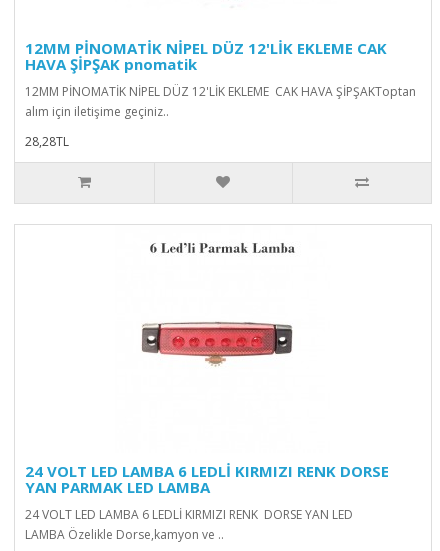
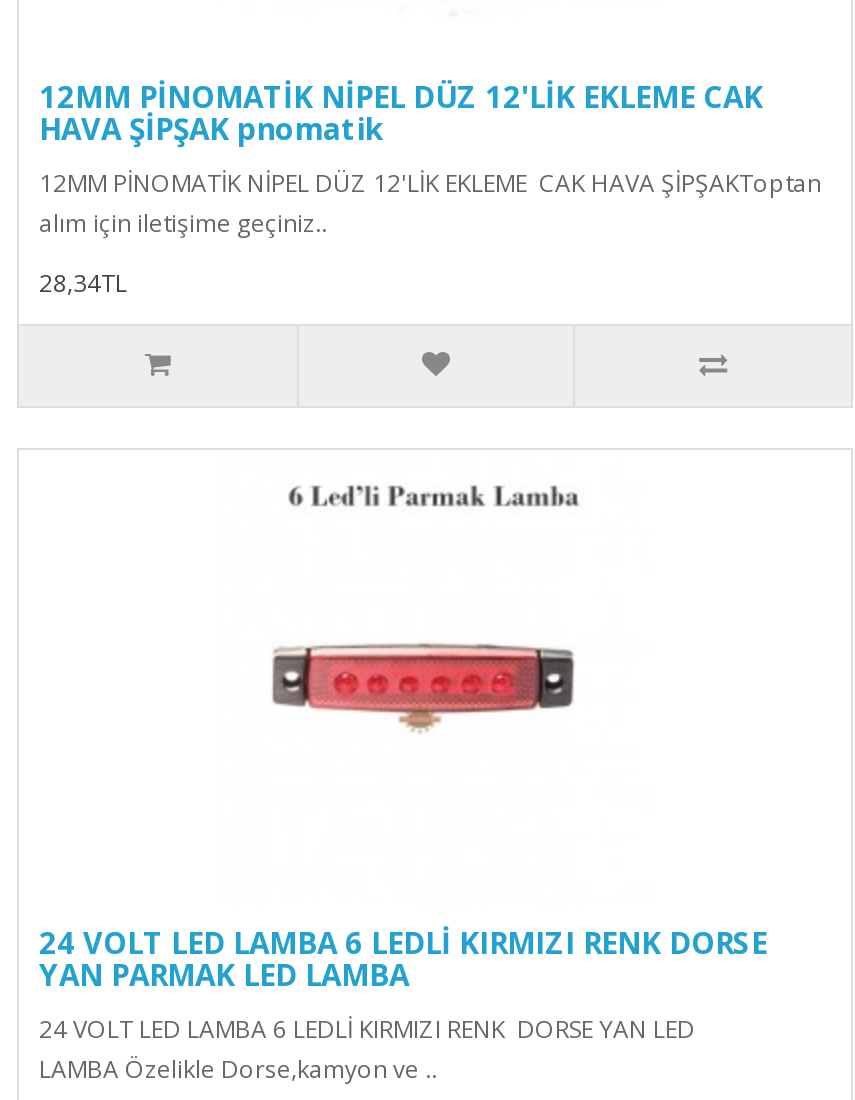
[25,133,69,150] 28,28TL -> [39,265,127,299] 28,34TL

